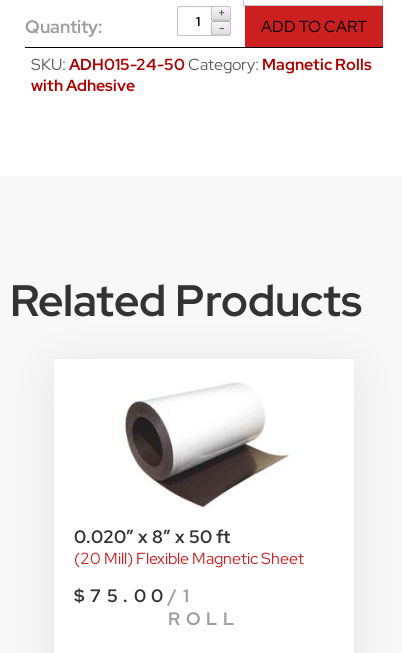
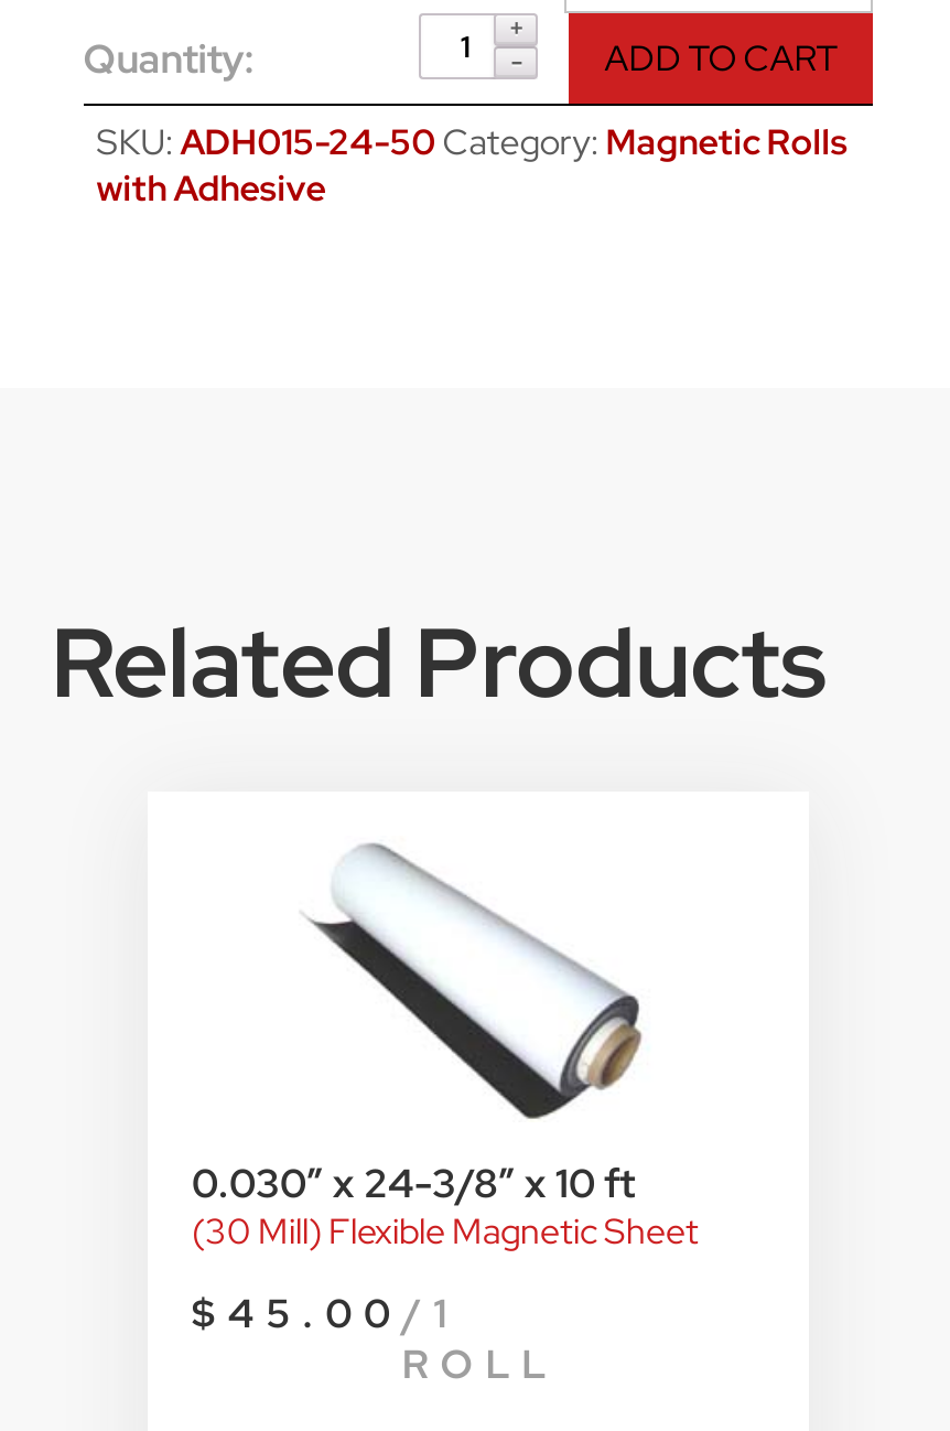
[74,383,288,547] [image] | 0.020″ x 8″ x 50 ft -> [192,842,661,1207] [image] | 0.030″ x 24-3/8″ x 10 ft
[74,547,304,568] (20 Mill) Flexible Magnetic Sheet -> [192,1207,699,1254] (30 Mill) Flexible Magnetic Sheet
[74,583,194,606] $75.00 /1 -> [192,1287,459,1337] $45.00 /1

